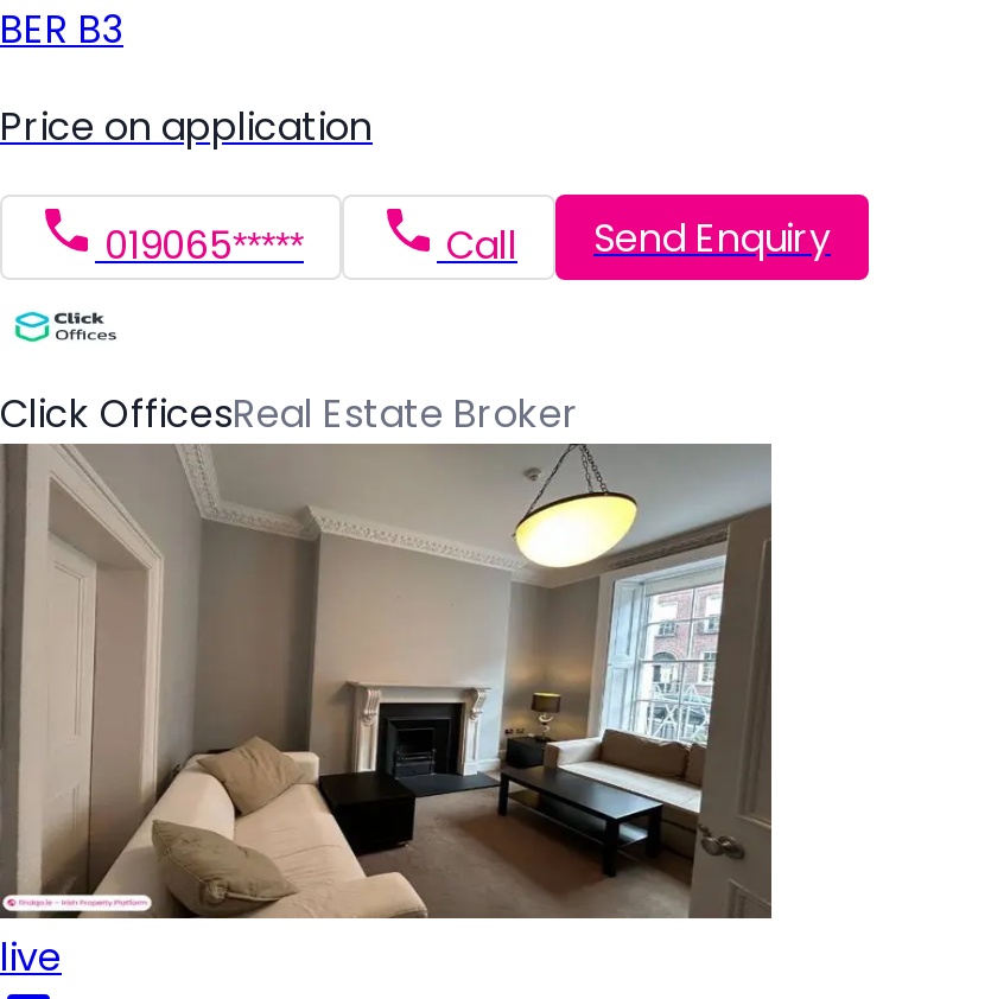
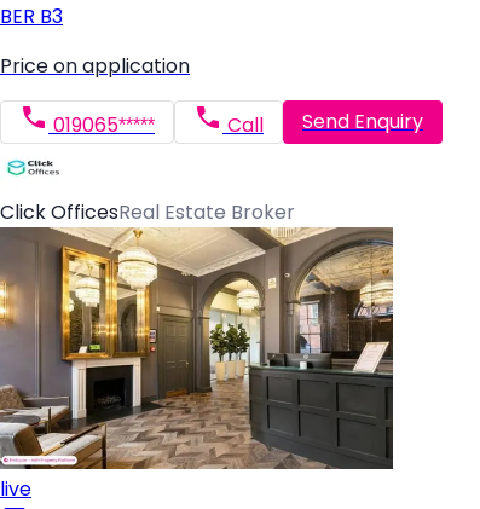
[7,441,774,918] [image] -> [4,226,394,469] [image]

